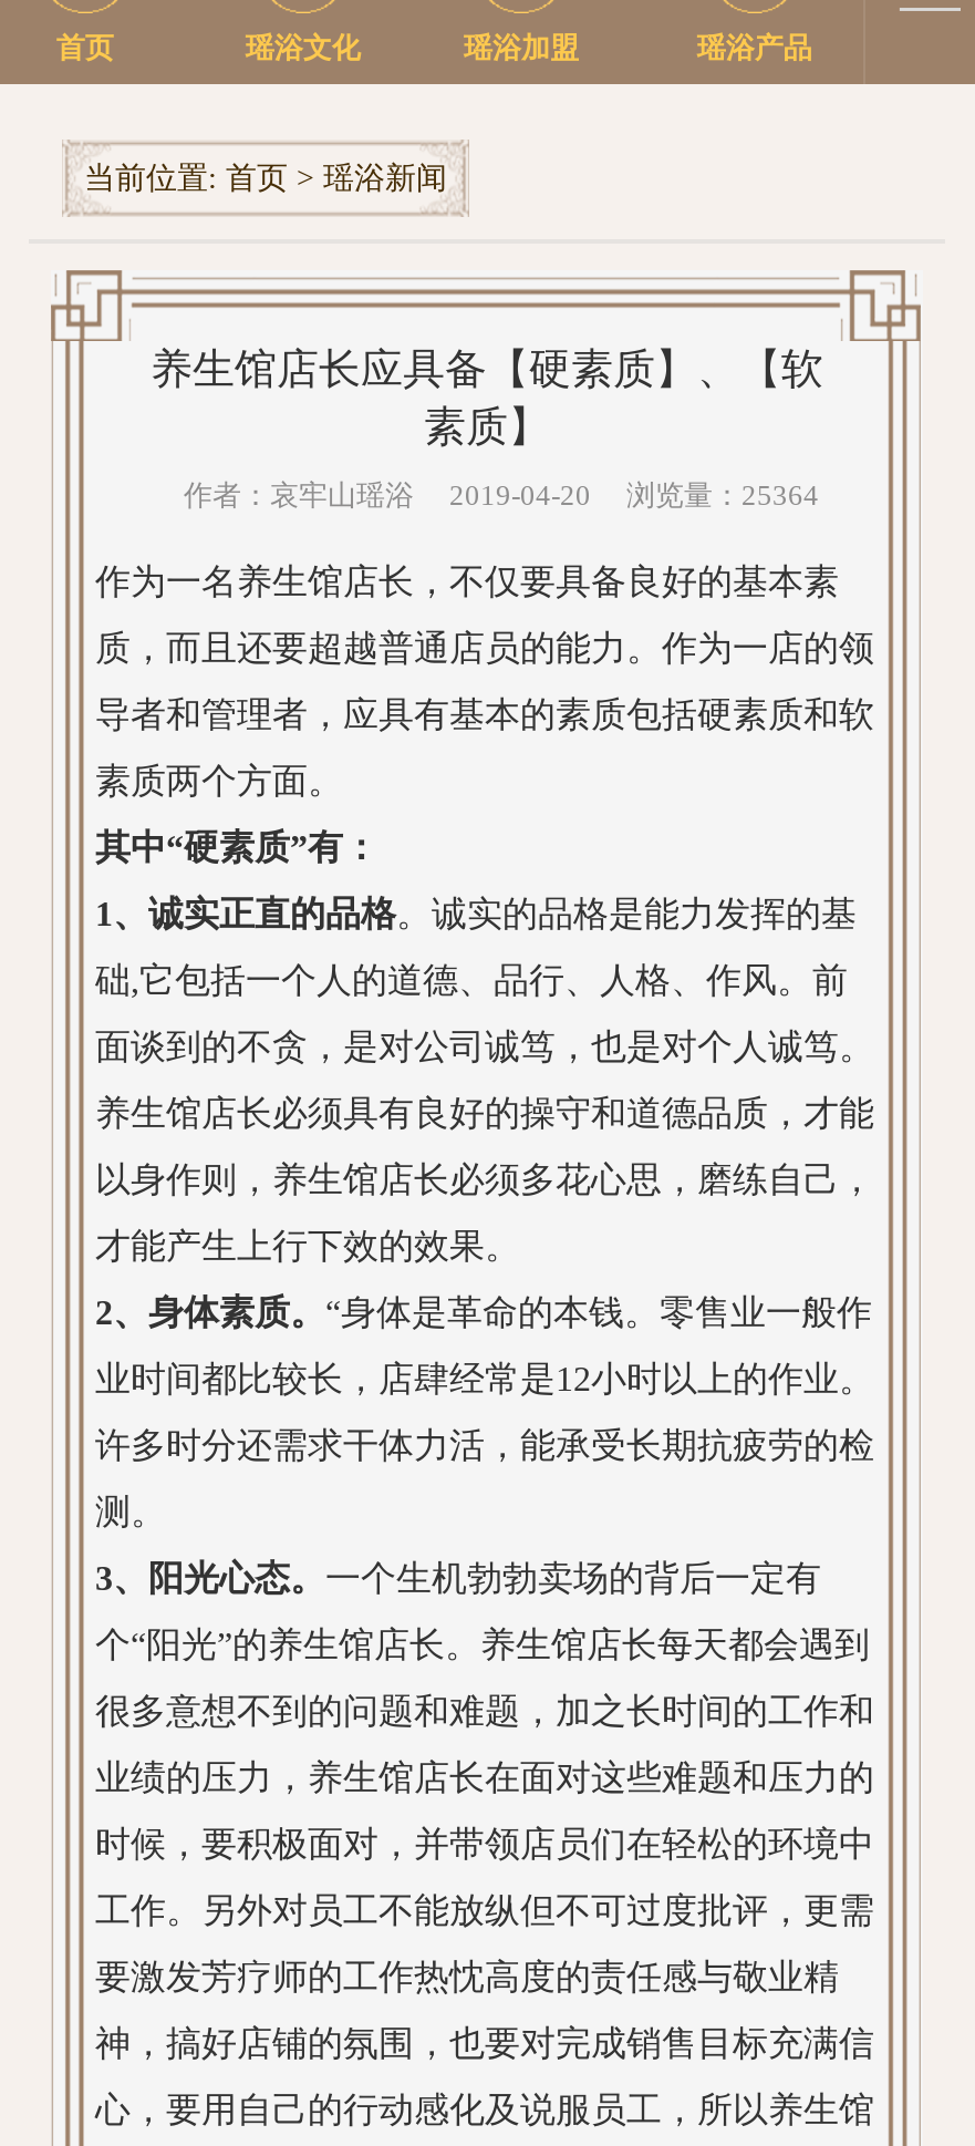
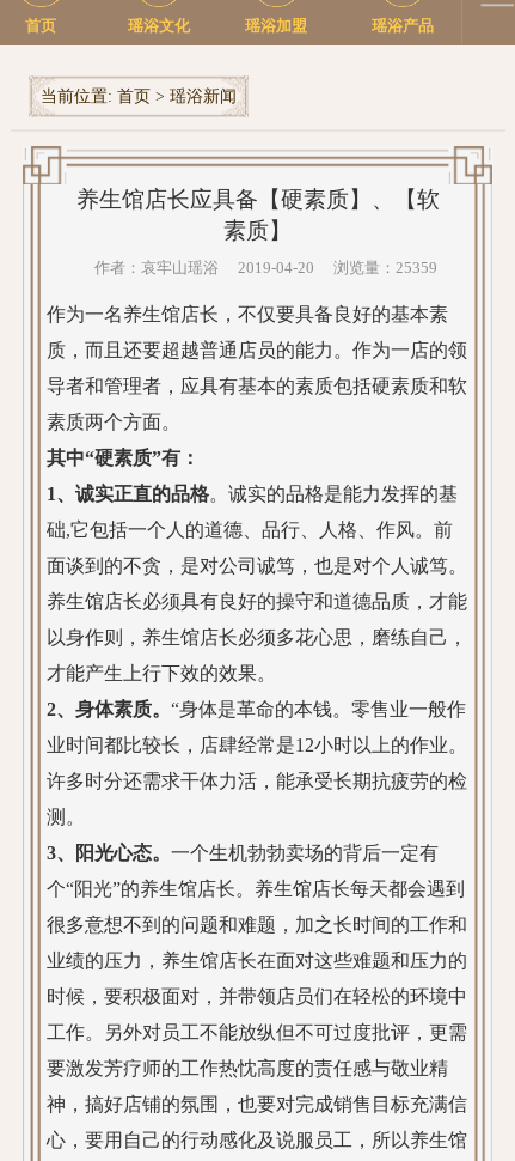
[155,481,819,512] 作者：哀牢山瑶浴 2019-04-20 浏览量：25364 -> [79,260,437,276] 作者：哀牢山瑶浴 2019-04-20 浏览量：25359

